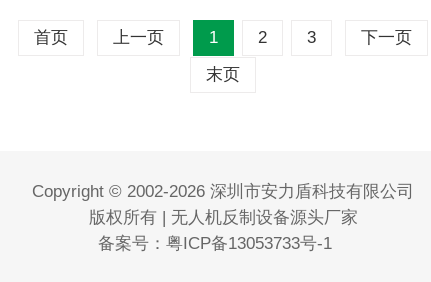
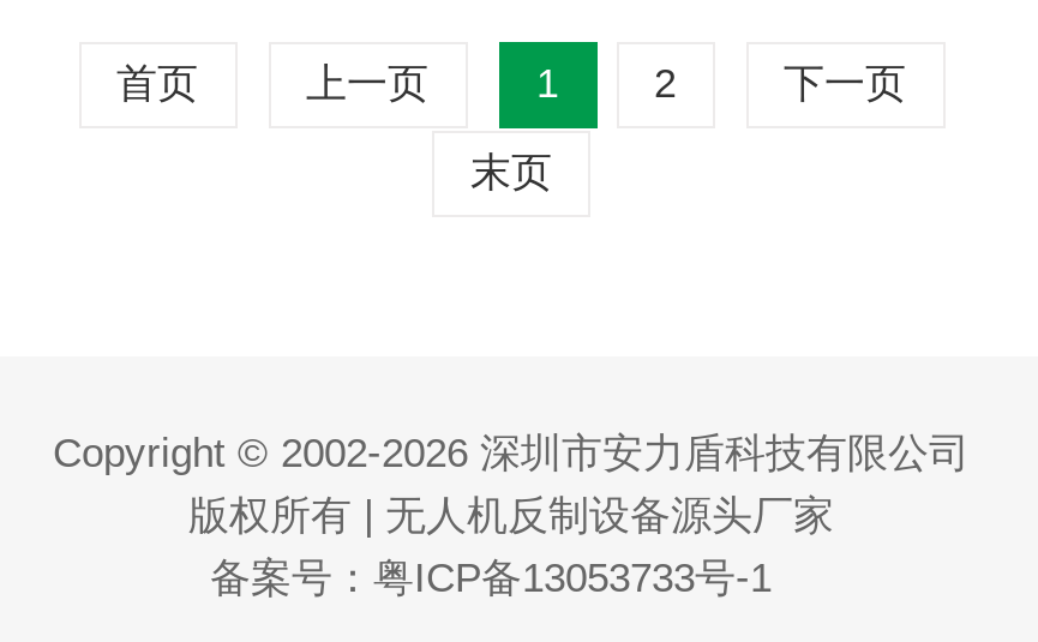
[307,28,316,47] 3 -> none

